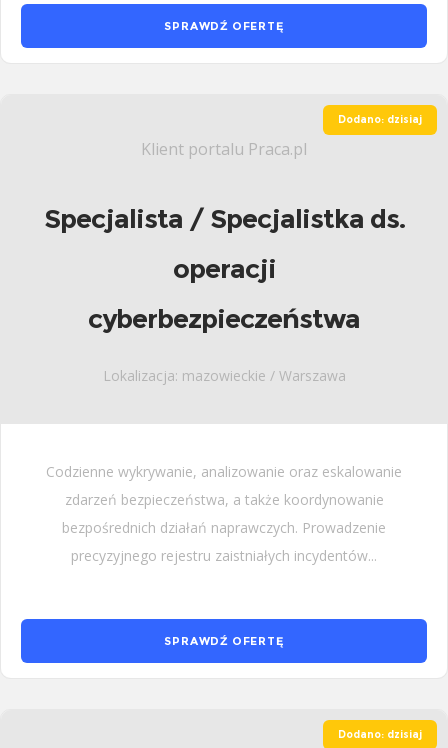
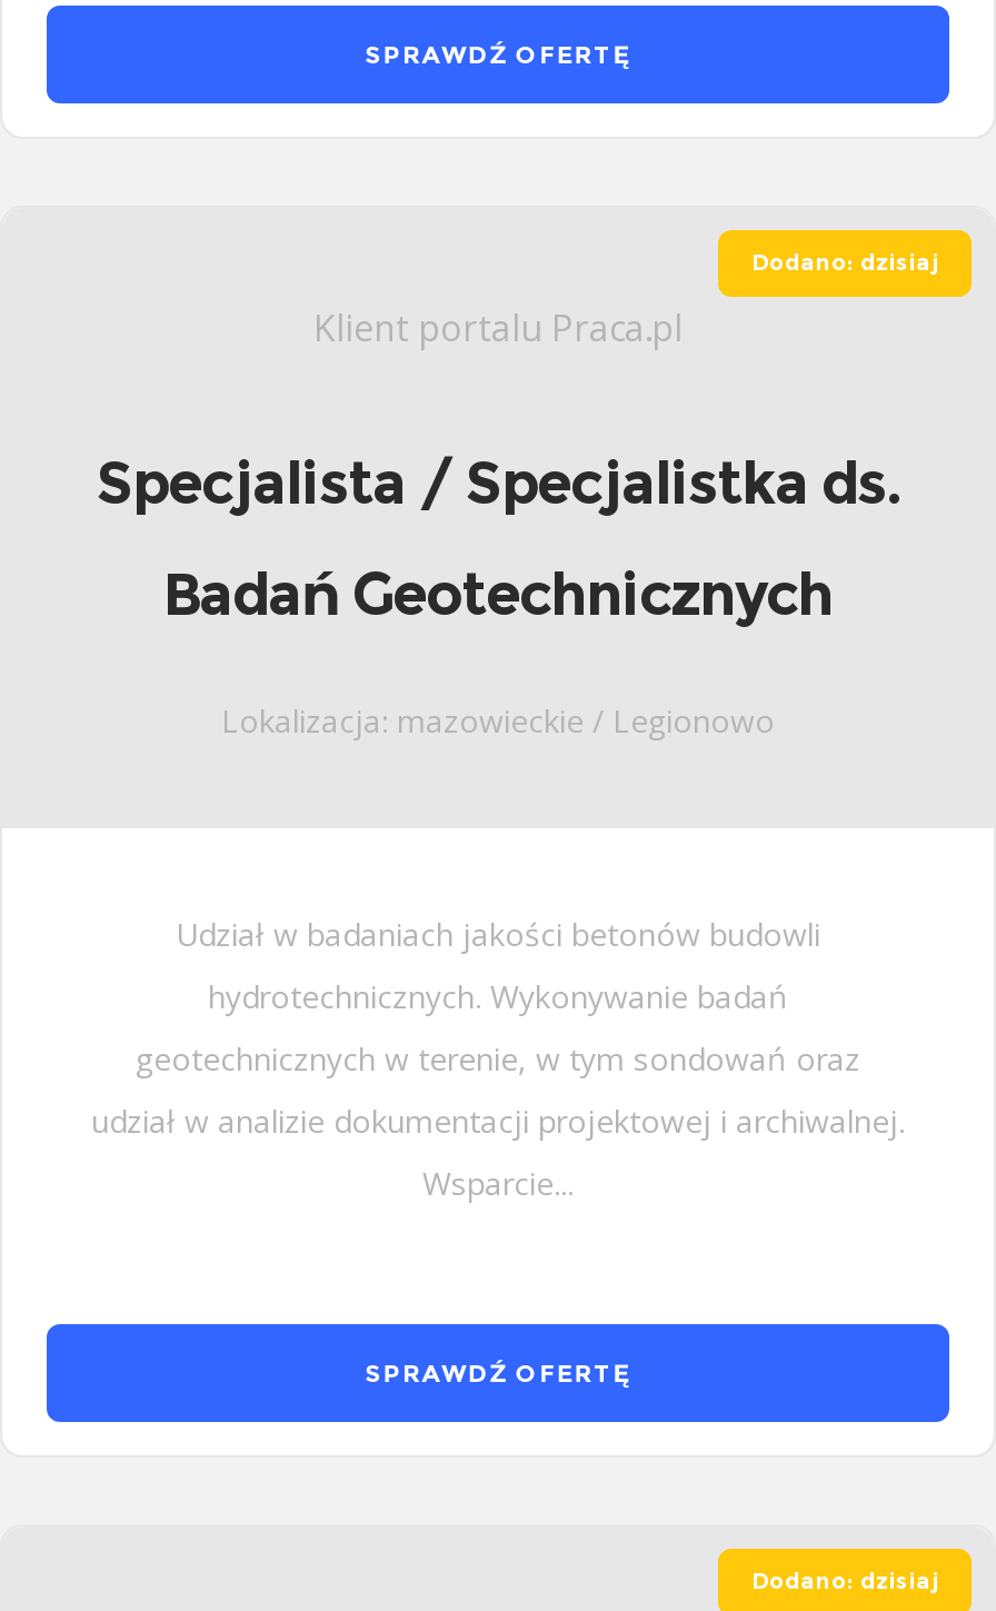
[172,253,275,285] operacji -> [163,559,833,630] Badań Geotechnicznych
[88,303,360,335] cyberbezpieczeństwa -> [221,699,775,742] Lokalizacja: mazowieckie / Legionowo
[102,366,345,385] Lokalizacja: mazowieckie / Warszawa -> [176,913,820,955] Udział w badaniach jakości betonów budowli
[46,462,402,481] Codzienne wykrywanie, analizowanie oraz eskalowanie -> [208,975,788,1017] hydrotechnicznych. Wykonywanie badań
[64,490,383,509] zdarzeń bezpieczeństwa, a także koordynowanie -> [136,1037,860,1080] geotechnicznych w terenie, w tym sondowań oraz
[62,518,386,537] bezpośrednich działań naprawczych. Prowadzenie -> [91,1100,905,1142] udział w analizie dokumentacji projektowej i archiwalnej.
[71,546,377,565] precyzyjnego rejestru zaistniałych incydentów... -> [422,1162,574,1204] Wsparcie...

